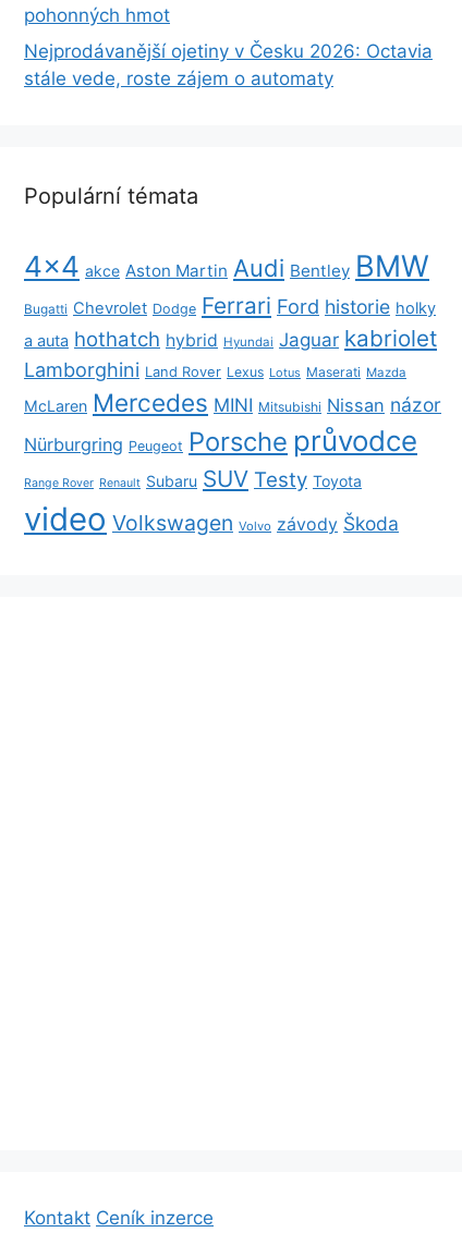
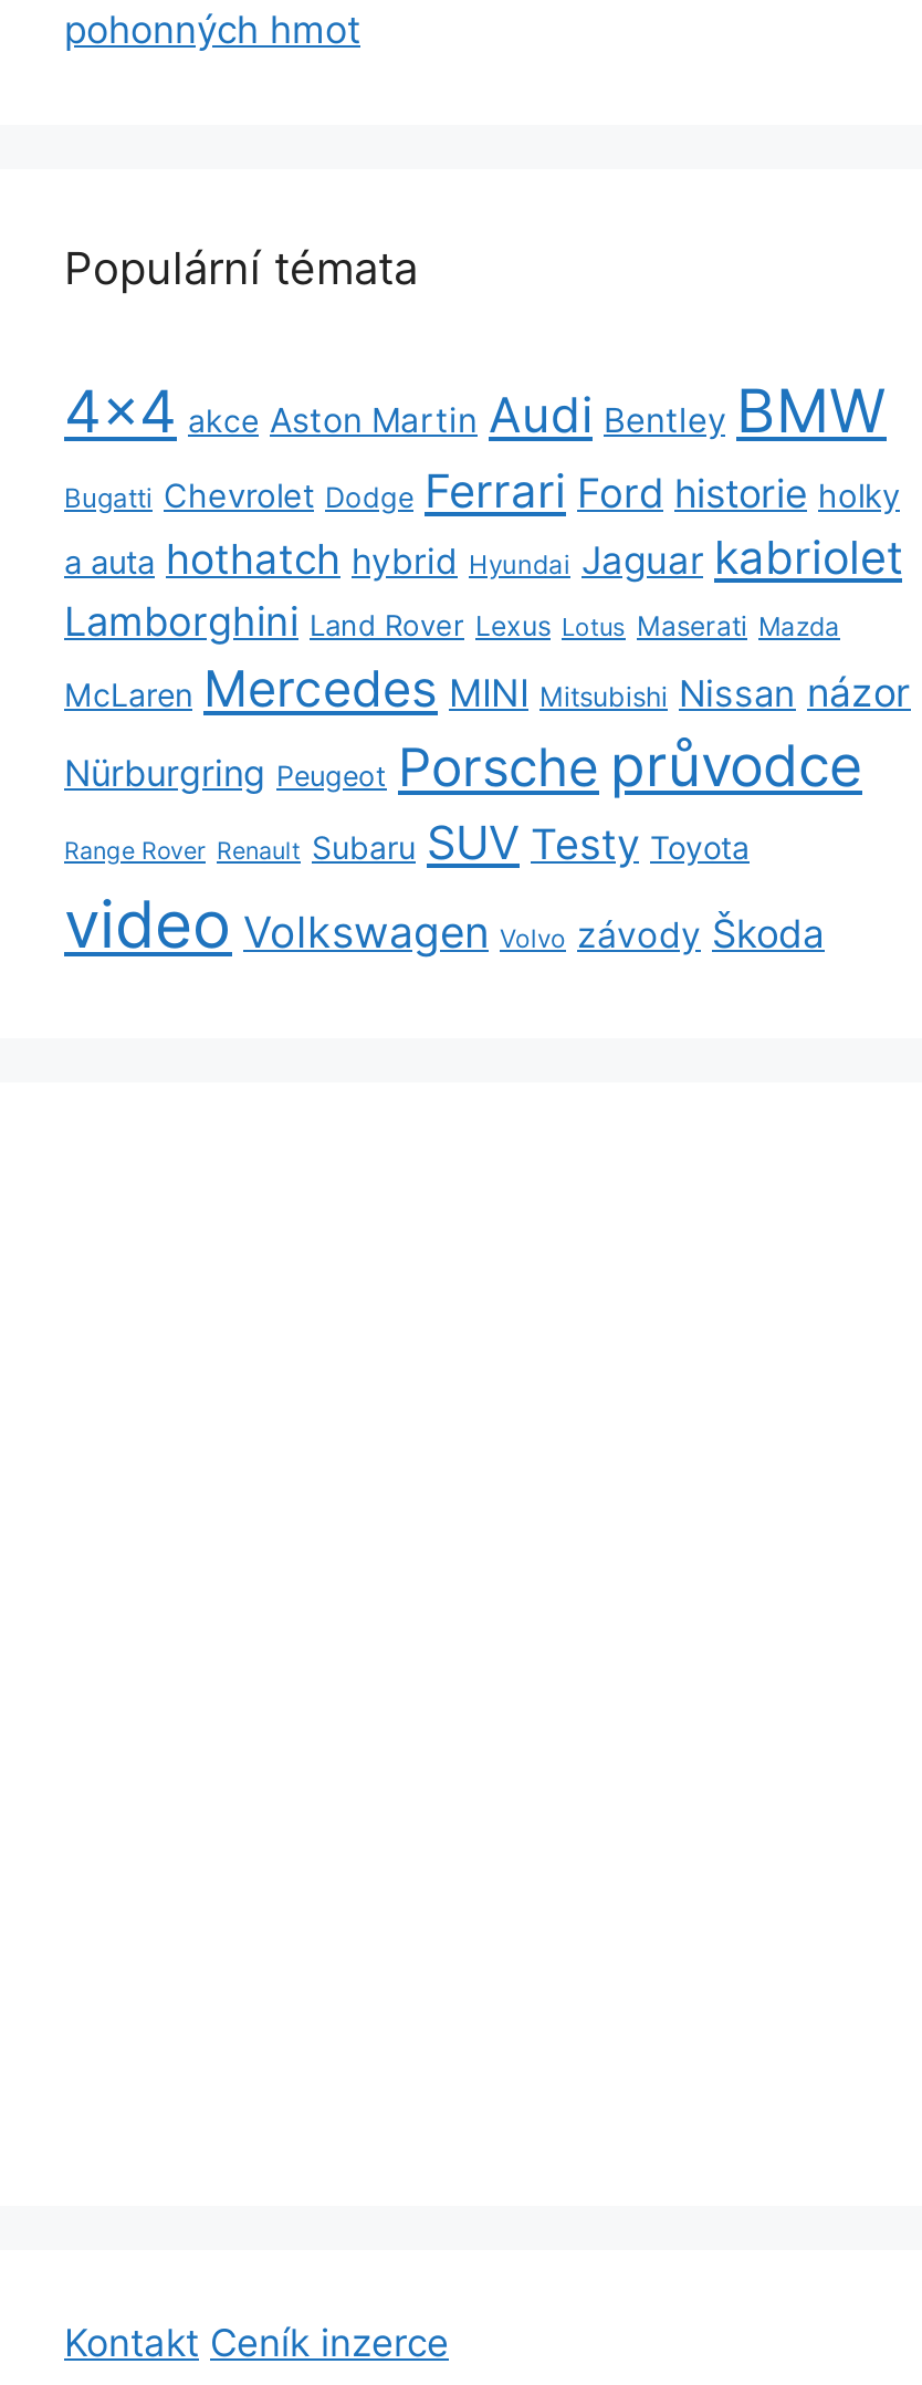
[24,40,433,89] Nejprodávanější ojetiny v Česku 2026: Octavia | stále vede, roste zájem o automaty -> none

